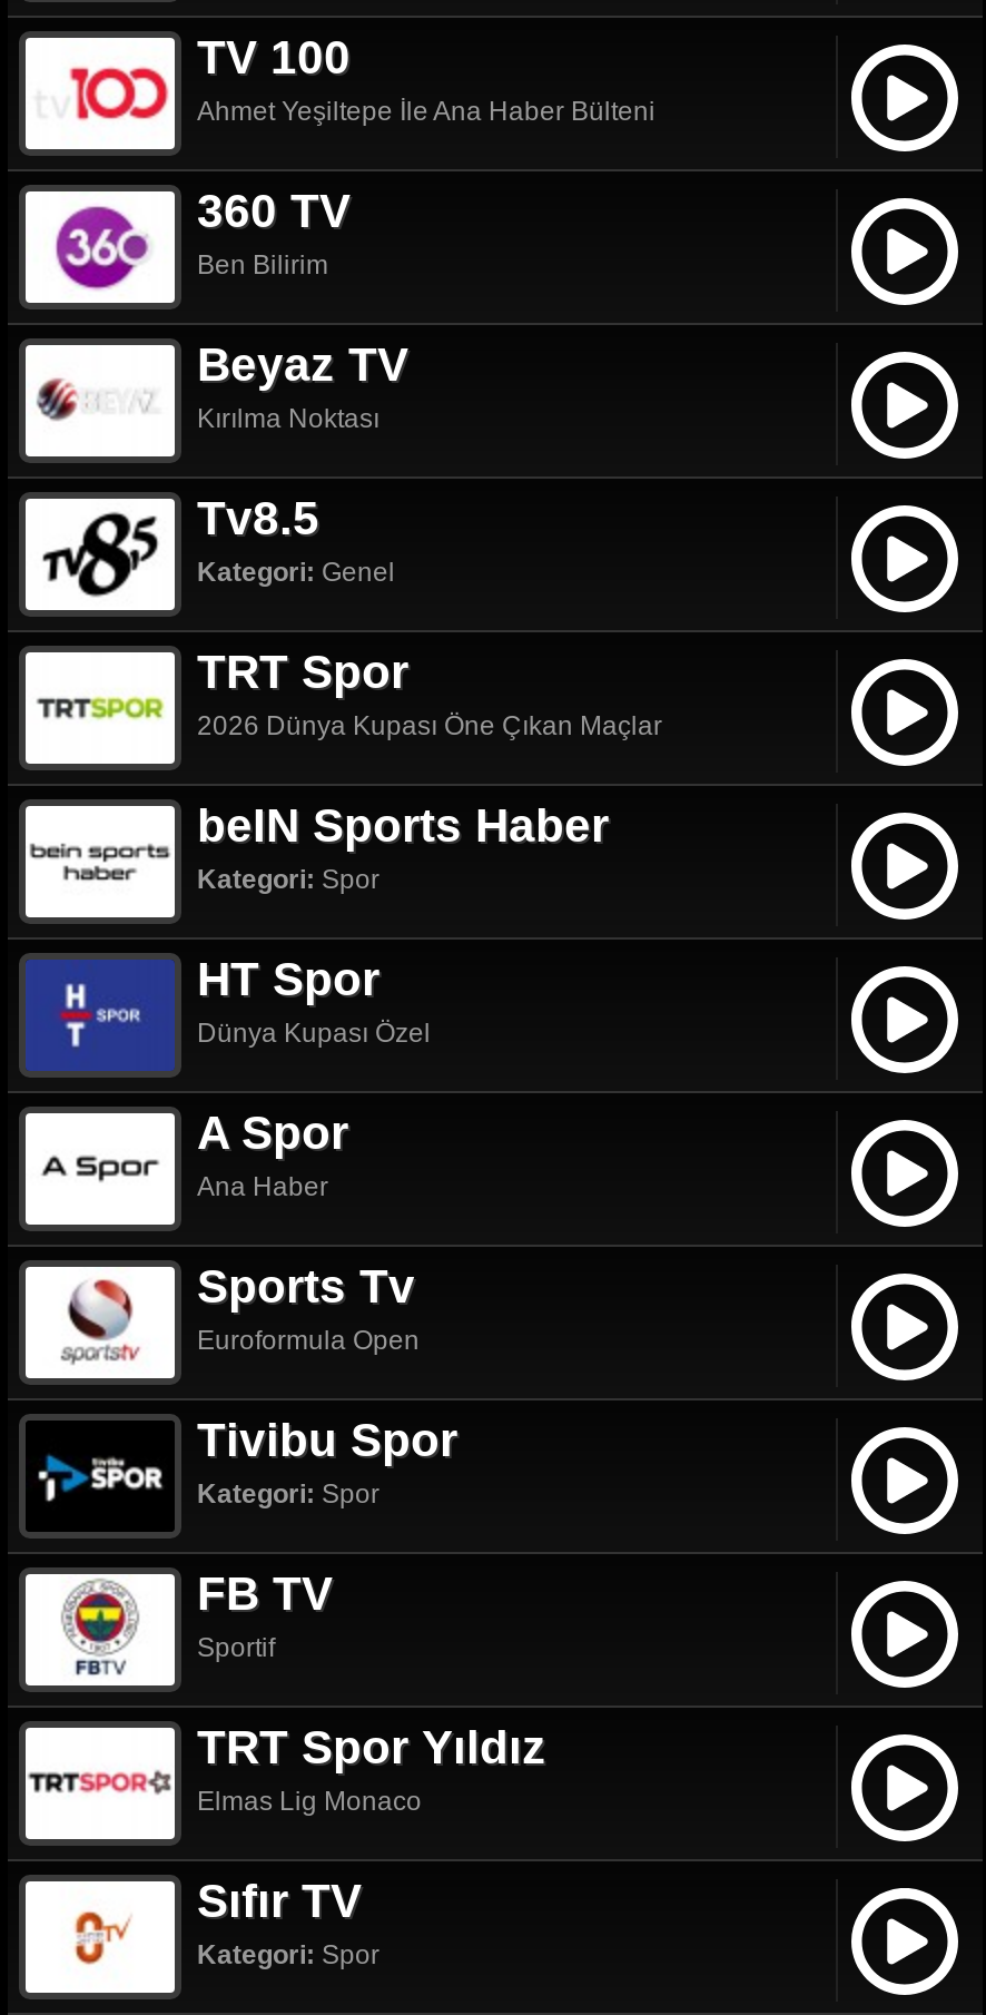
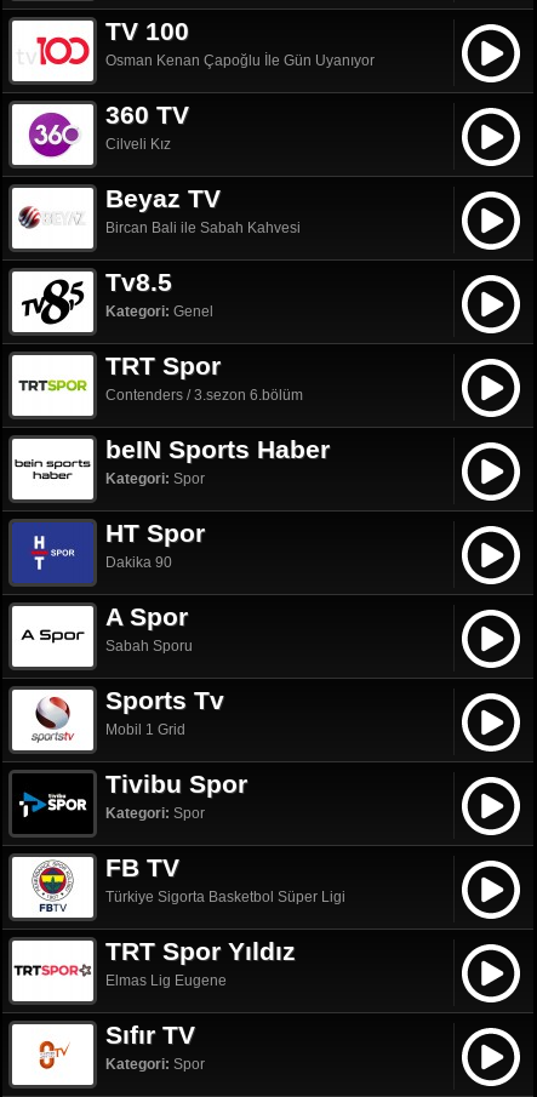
[197,96,655,127] Ahmet Yeşiltepe İle Ana Haber Bülteni -> [105,52,375,69] Osman Kenan Çapoğlu İle Gün Uyanıyor
[197,249,328,281] Ben Bilirim -> [105,136,171,153] Cilveli Kız
[197,403,379,434] Kırılma Noktası -> [105,219,301,236] Bircan Bali ile Sabah Kahvesi
[197,710,662,741] 2026 Dünya Kupası Öne Çıkan Maçlar -> [105,387,303,404] Contenders / 3.sezon 6.bölüm
[197,1018,431,1049] Dünya Kupası Özel -> [105,554,172,571] Dakika 90
[197,1171,328,1202] Ana Haber -> [105,638,193,655] Sabah Sporu
[197,1325,420,1356] Euroformula Open -> [105,721,185,738] Mobil 1 Grid
[197,1632,275,1663] Sportif -> [105,889,345,905] Türkiye Sigorta Basketbol Süper Ligi
[197,1786,422,1817] Elmas Lig Monaco -> [105,972,227,989] Elmas Lig Eugene

